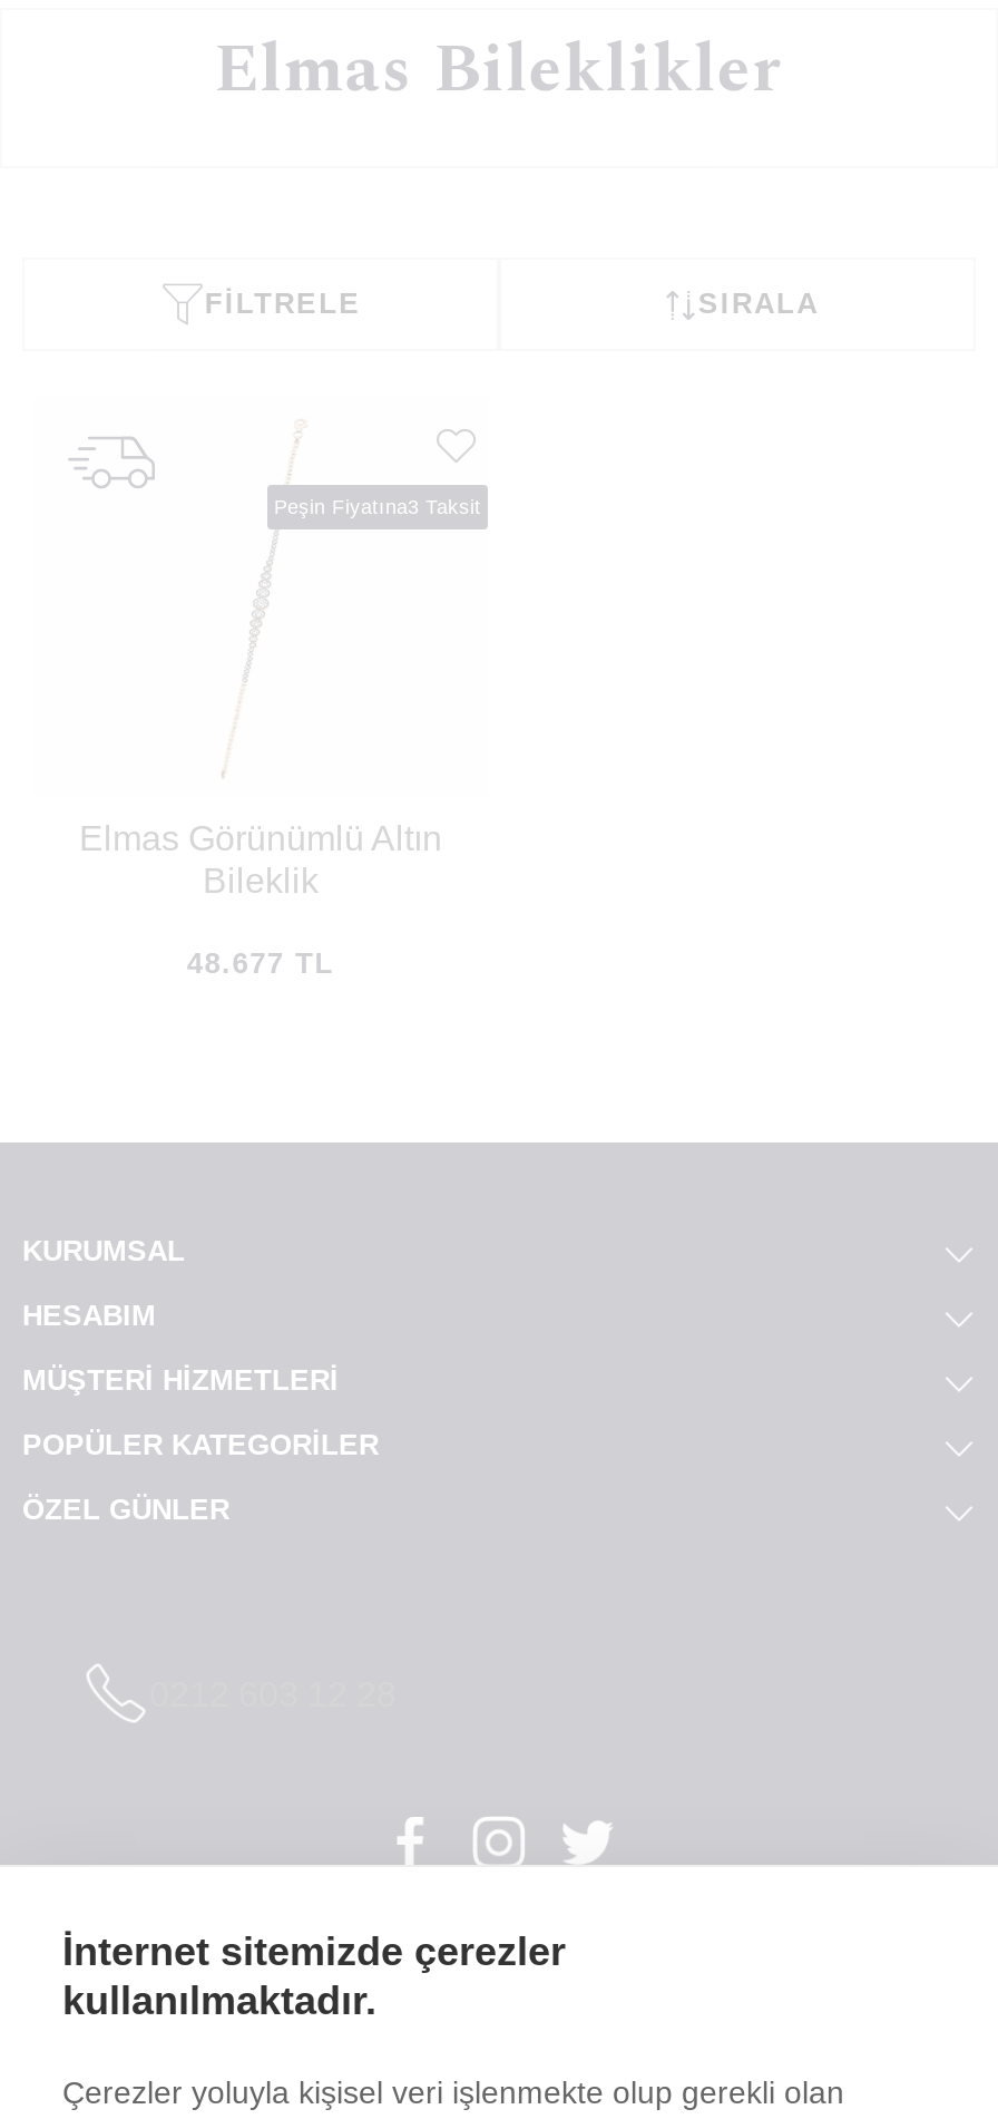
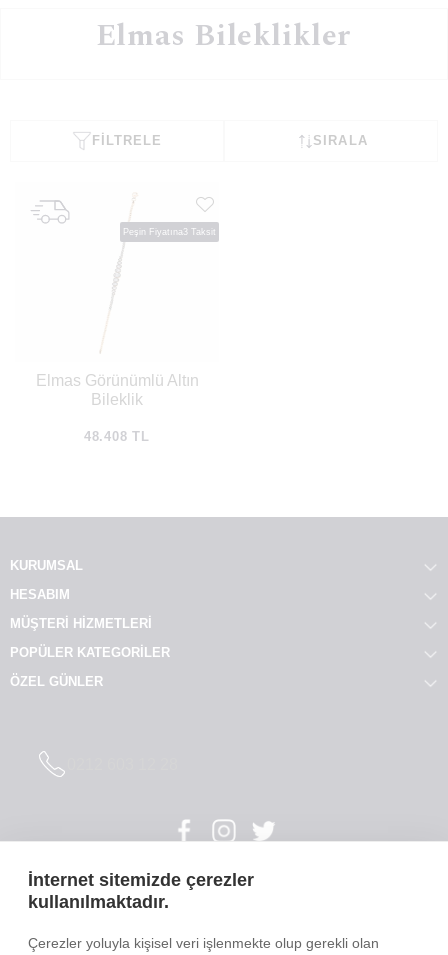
[187,946,334,980] 48.677 TL -> [84,429,150,444] 48.408 TL

